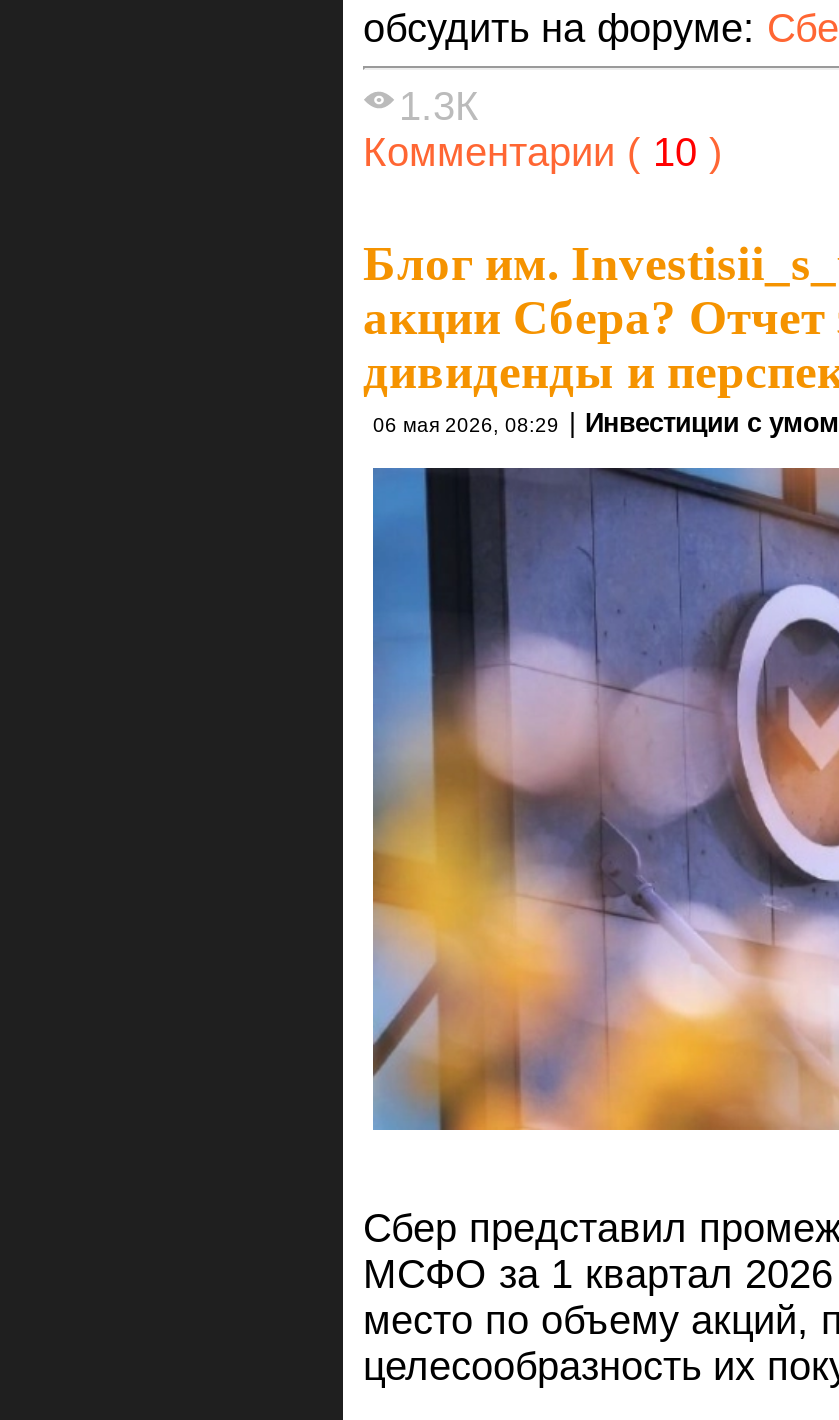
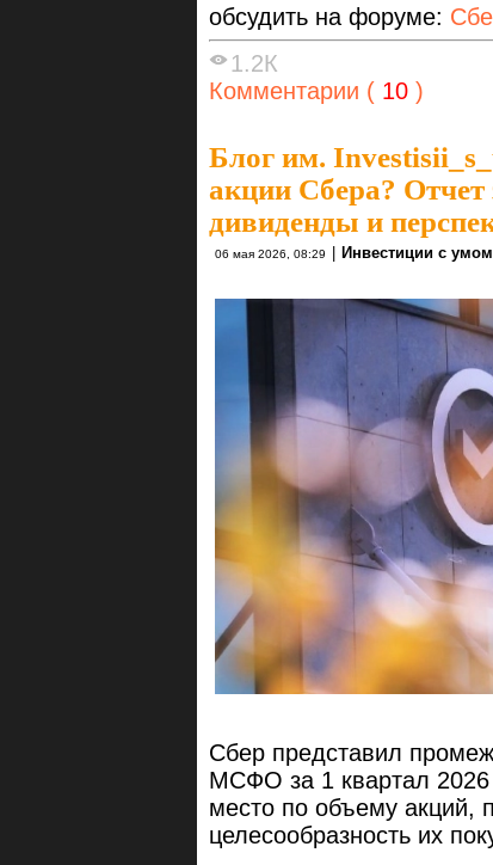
[399,83,479,127] 1.3К -> [230,50,278,76] 1.2К

